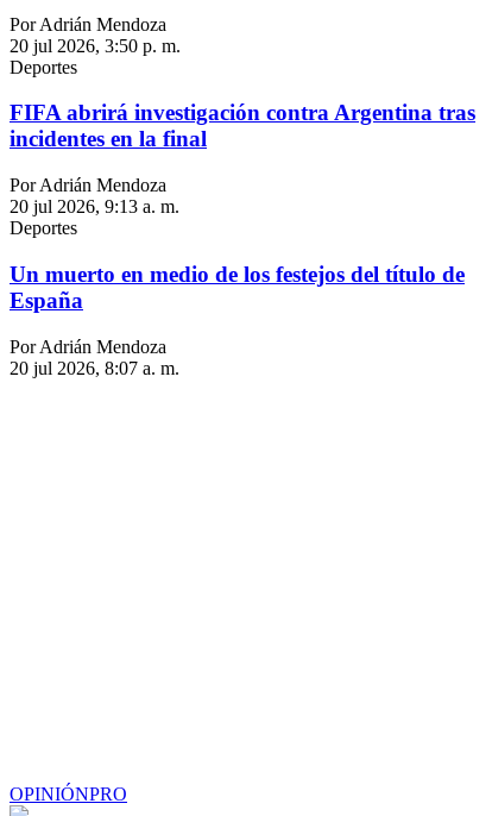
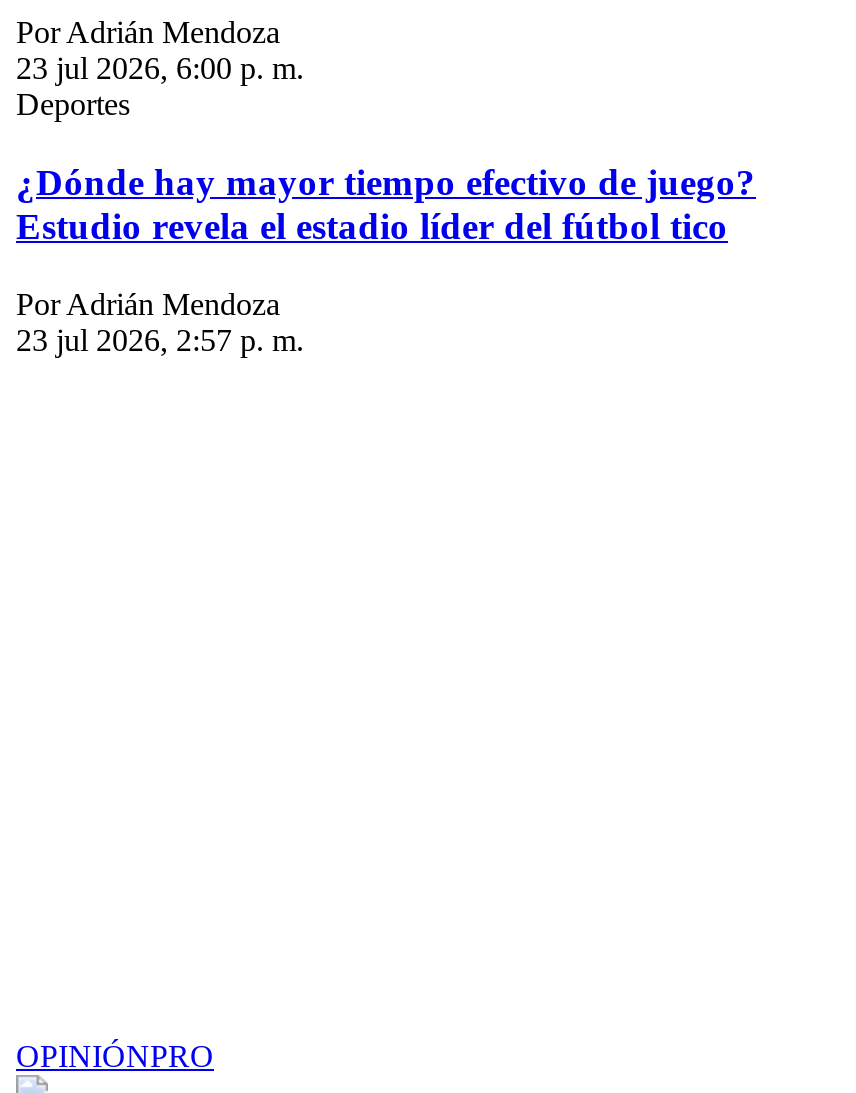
[10,35,181,56] 20 jul 2026, 3:50 p. m. -> [16,51,304,85] 23 jul 2026, 6:00 p. m.
[10,100,475,152] FIFA abrirá investigación contra Argentina tras | incidentes en la final -> [16,161,756,247] ¿Dónde hay mayor tiempo efectivo de juego? | Estudio revela el estadio líder del fútbol tico
[10,196,465,378] 20 jul 2026, 9:13 a. m. | Deportes | Un muerto en medio de los festejos del título de | España | Por Adrián Mendoza | 20 jul 2026, 8:07 a. m. -> [16,322,304,356] 23 jul 2026, 2:57 p. m.

